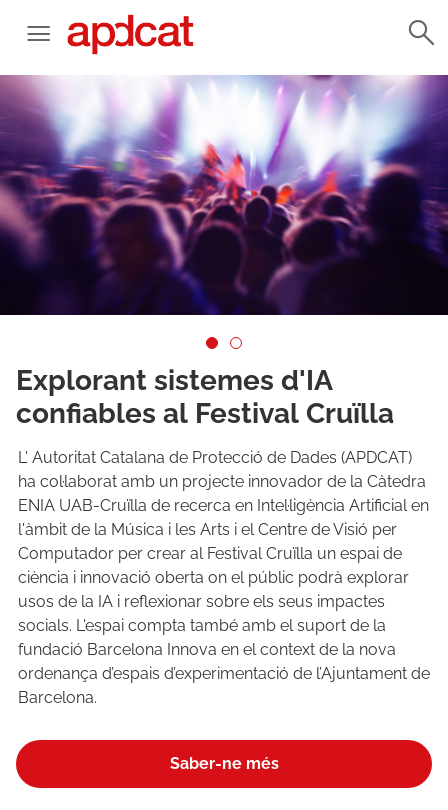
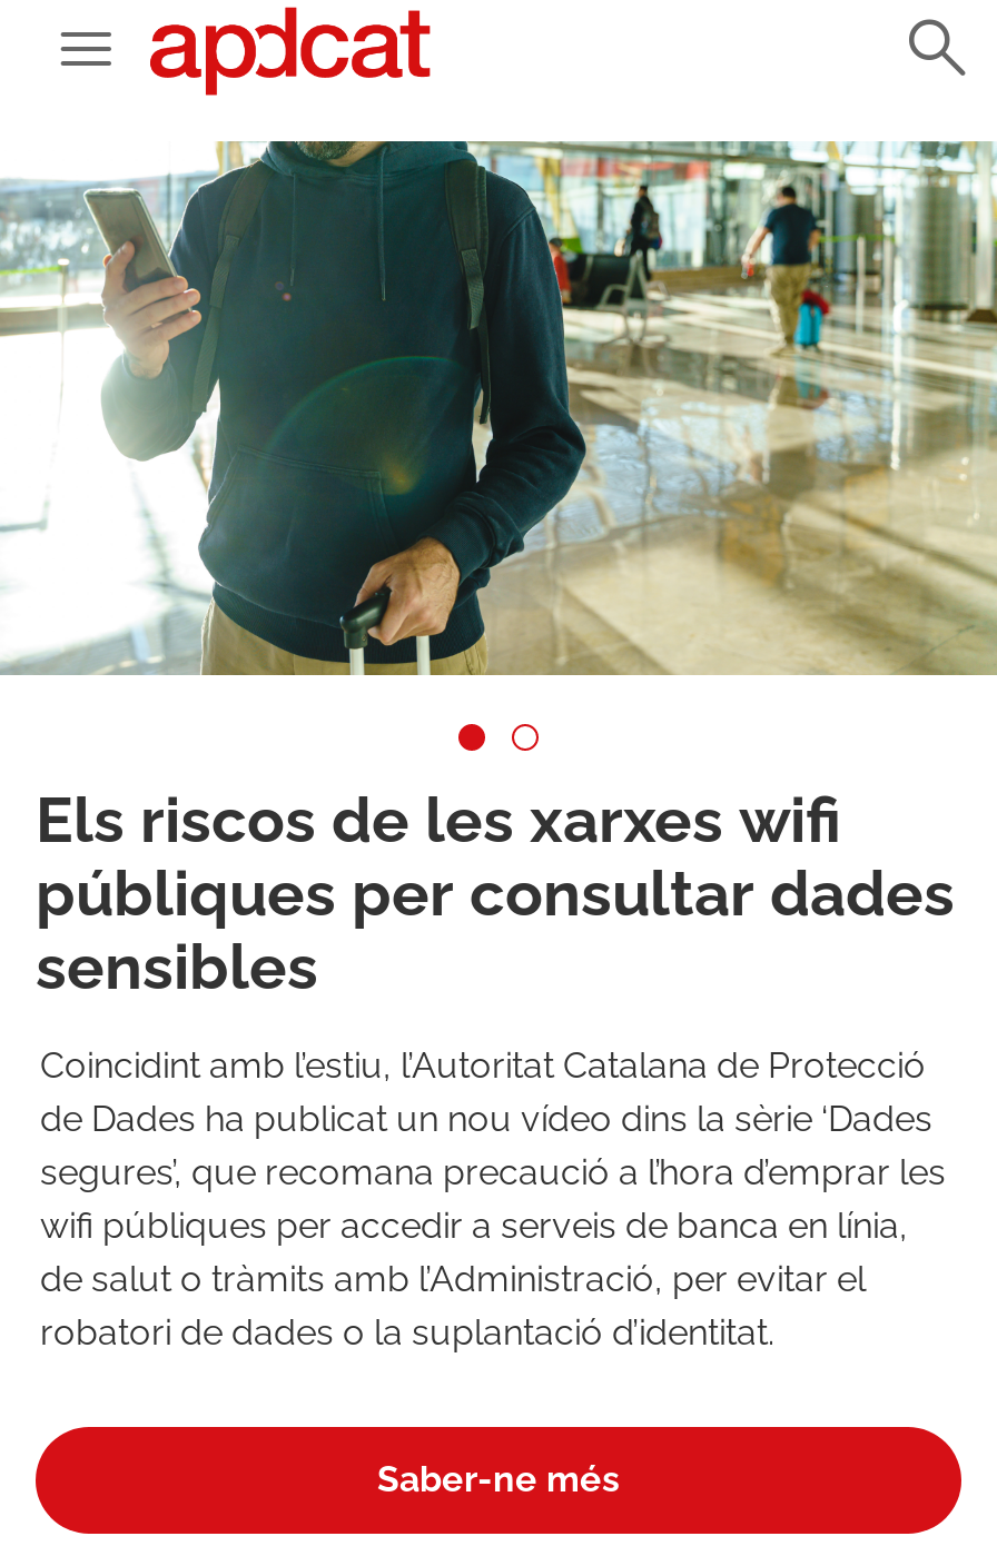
[3,74,445,316] [image] -> [7,139,990,677] [image]
[16,364,394,430] Explorant sistemes d'IA | confiables al Festival Cruïlla -> [36,784,955,1004] Els riscos de les xarxes wifi | públiques per consultar dades | sensibles
[18,448,430,707] L' Autoritat Catalana de Protecció de Dades (APDCAT) | ha col·laborat amb un projecte innovador de la Càtedra | ENIA UAB-Cruïlla de recerca en Intel·ligència Artificial en | l'àmbit de la Música i les Arts i el Centre de Visió per | Computador per crear al Festival Cruïlla un espai de | ciència i innovació oberta on el públic podrà explorar | usos de la IA i reflexionar sobre els seus impactes | socials. L'espai compta també amb el suport de la | fundació Barcelona Innova en el context de la nova | ordenança d’espais d’experimentació de l’Ajuntament de | Barcelona. -> [40,1044,946,1354] Coincidint amb l’estiu, l’Autoritat Catalana de Protecció | de Dades ha publicat un nou vídeo dins la sèrie ‘Dades | segures’, que recomana precaució a l’hora d’emprar les | wifi públiques per accedir a serveis de banca en línia, | de salut o tràmits amb l’Administració, per evitar el | robatori de dades o la suplantació d’identitat.

